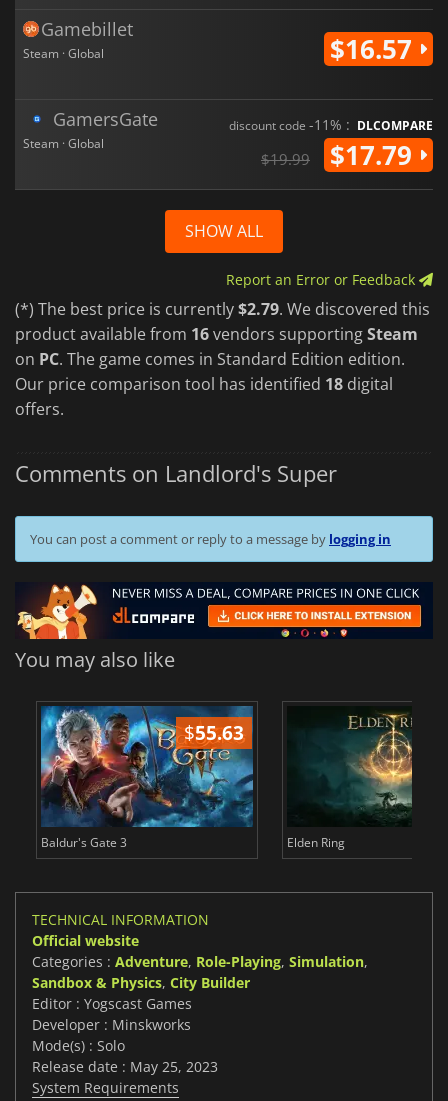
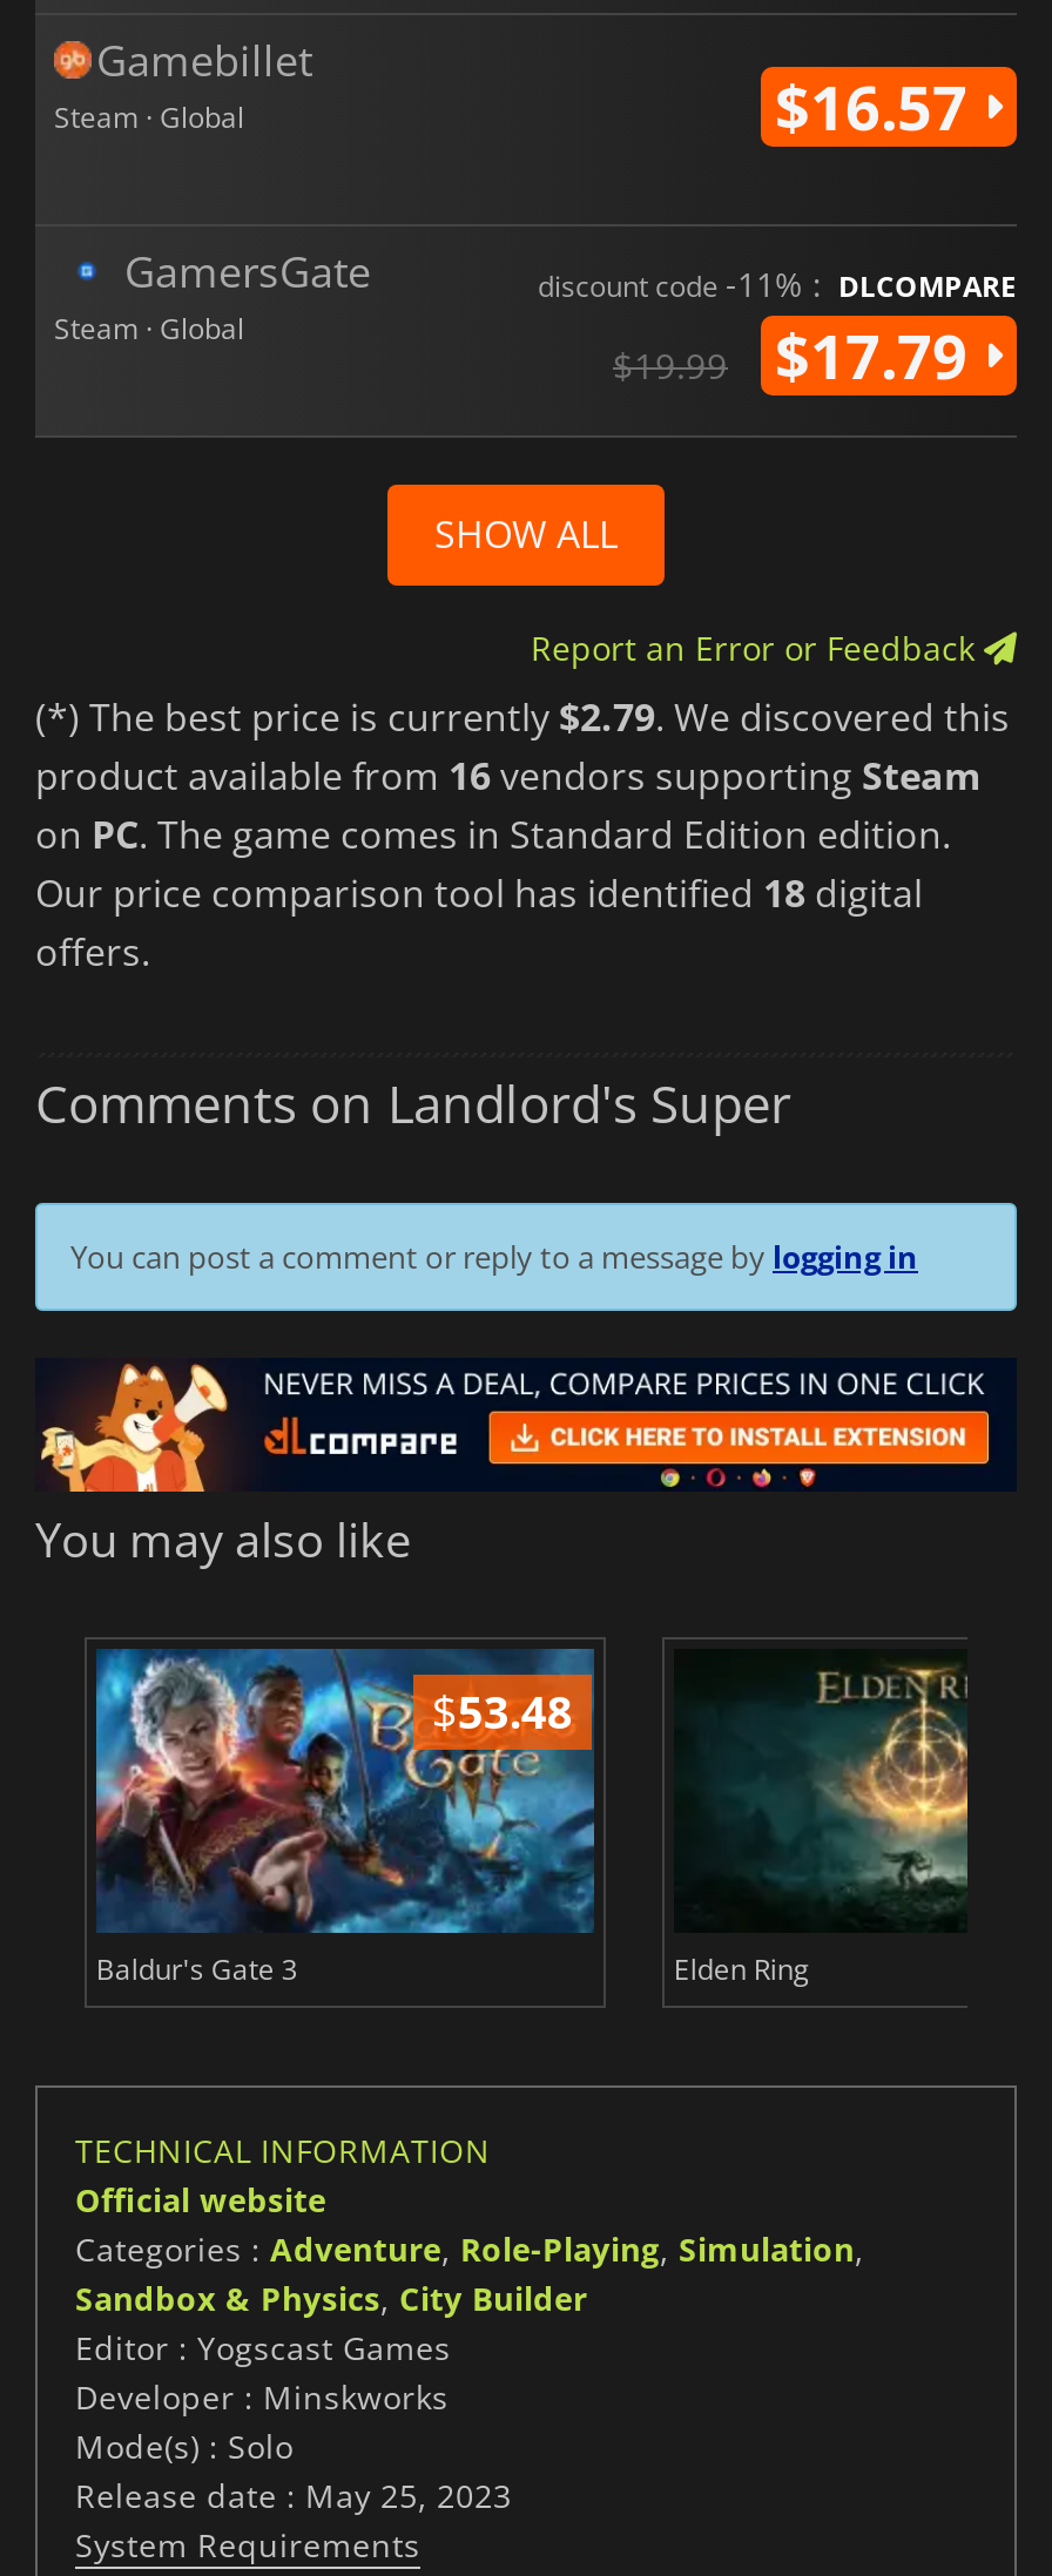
[184,719,244,746] $55.63 -> [432,1680,573,1743] $53.48

